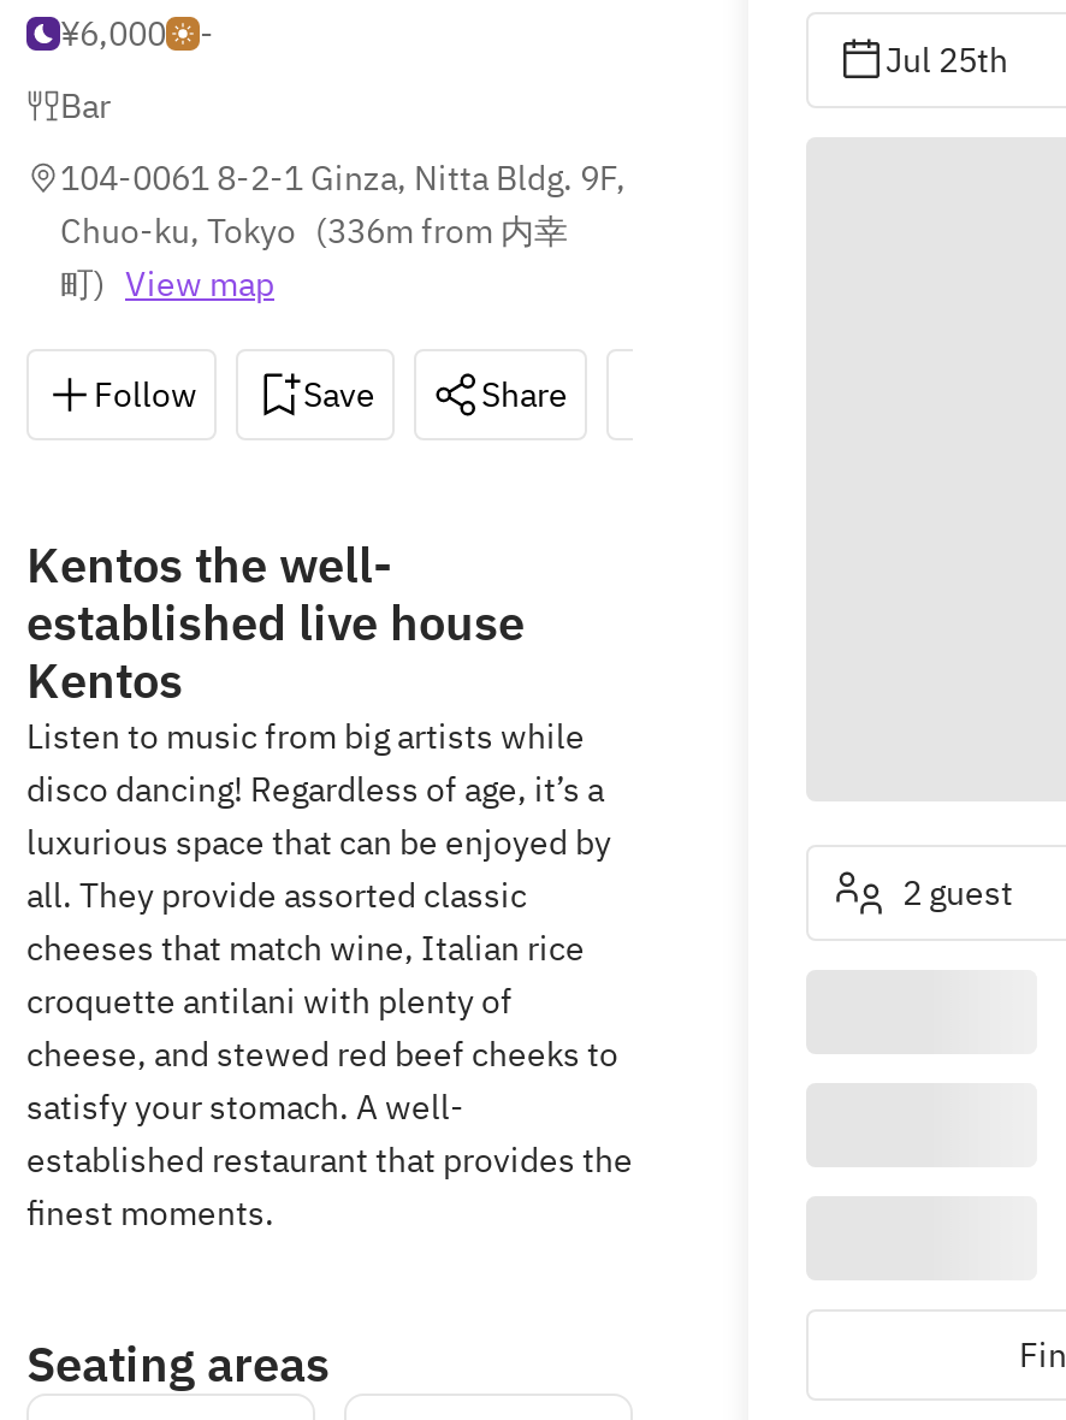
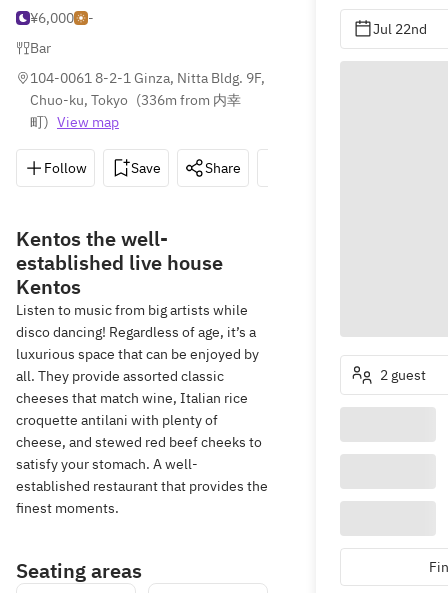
[886,39,1008,82] Jul 25th -> [373,20,427,38] Jul 22nd

